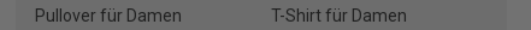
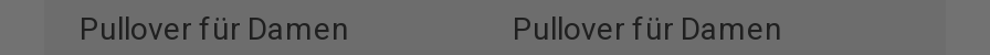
[271,6,407,25] T-Shirt für Damen -> [513,11,782,46] Pullover für Damen

